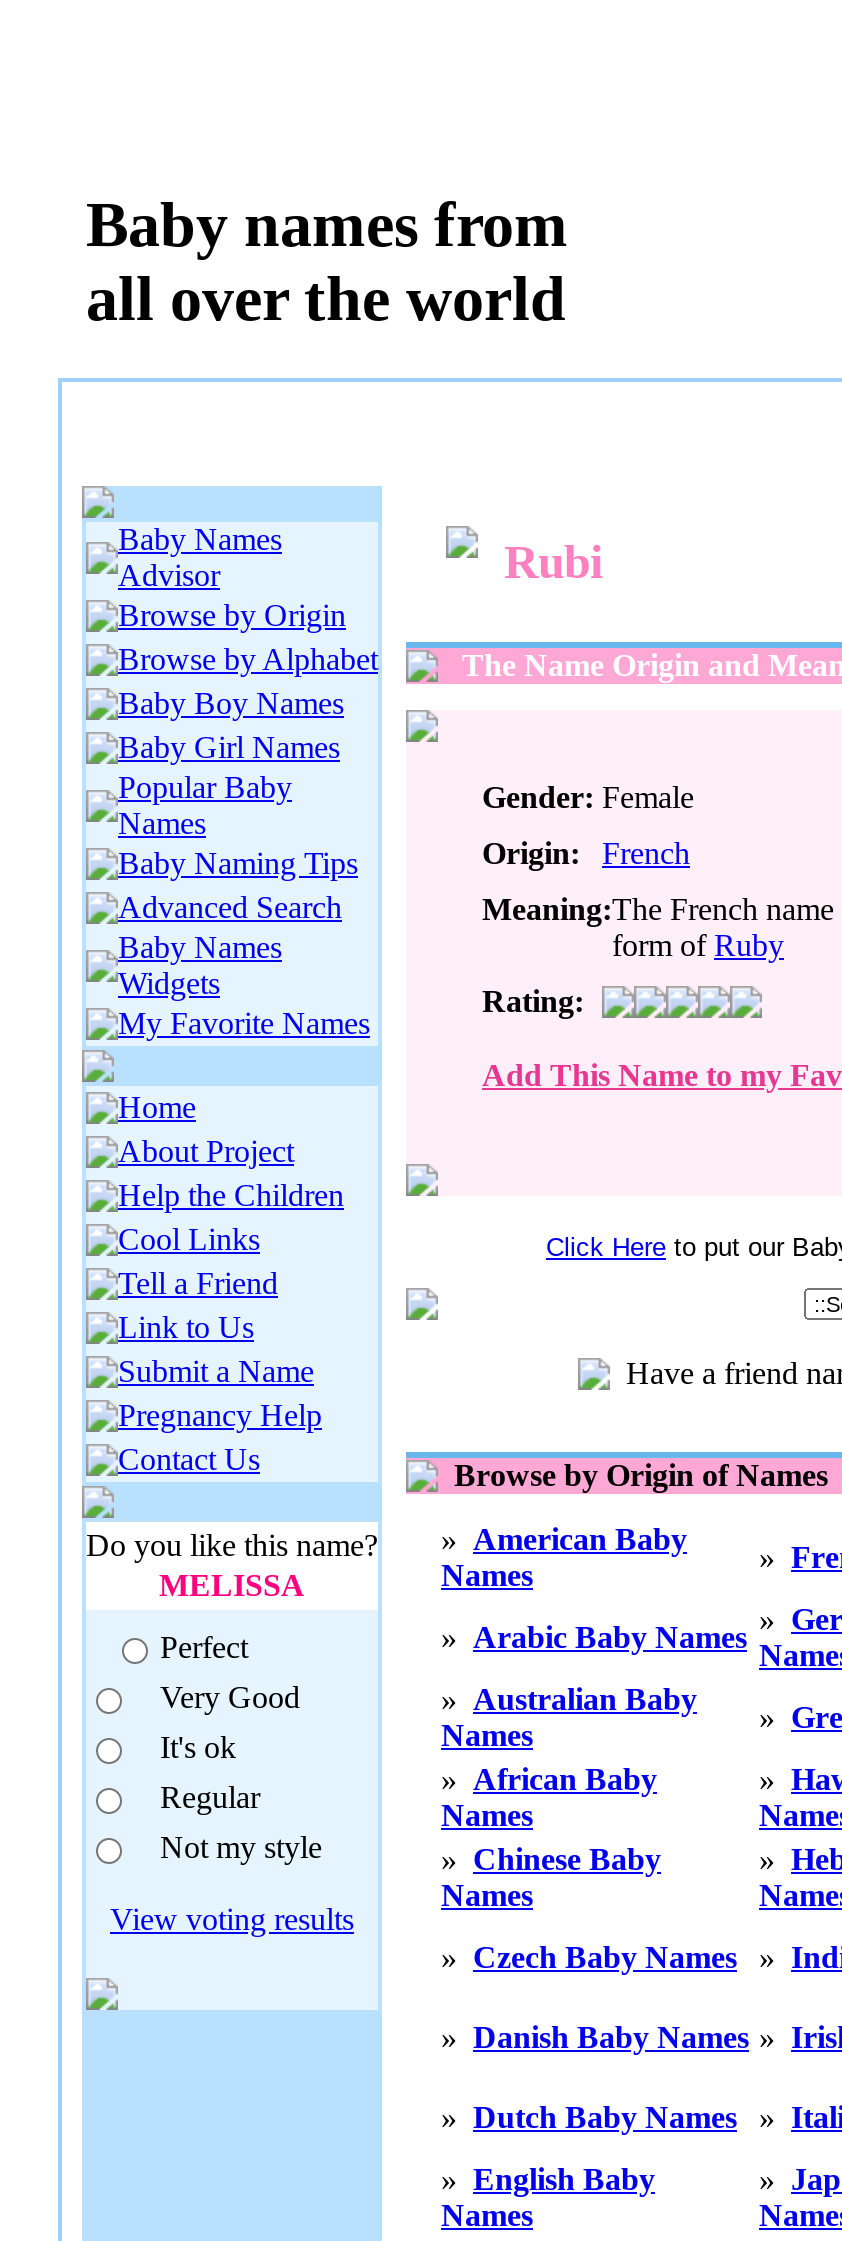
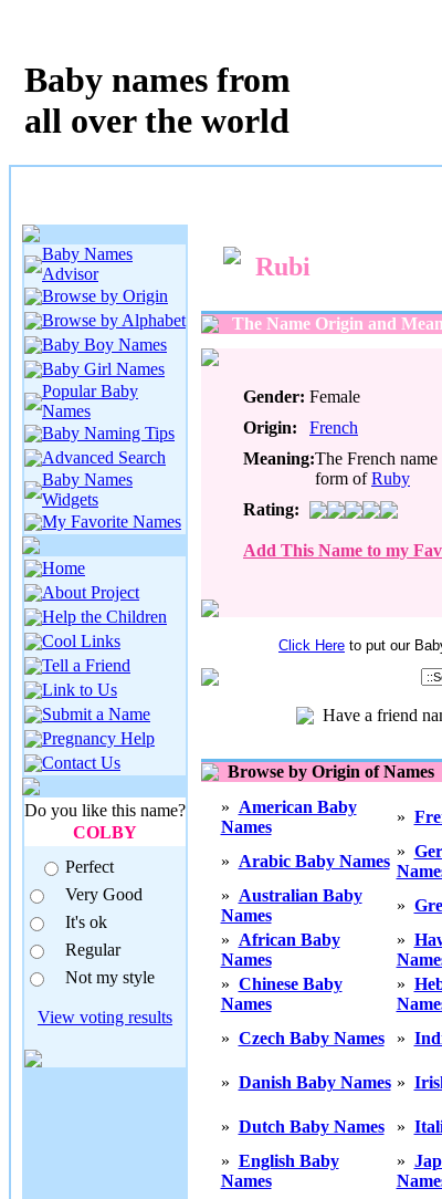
[159,1568,305,1602] MELISSA -> [73,823,137,842] COLBY

